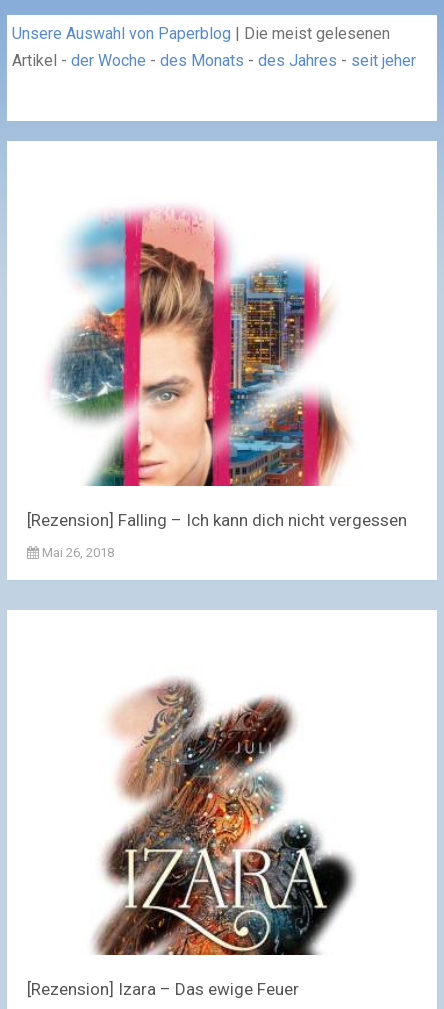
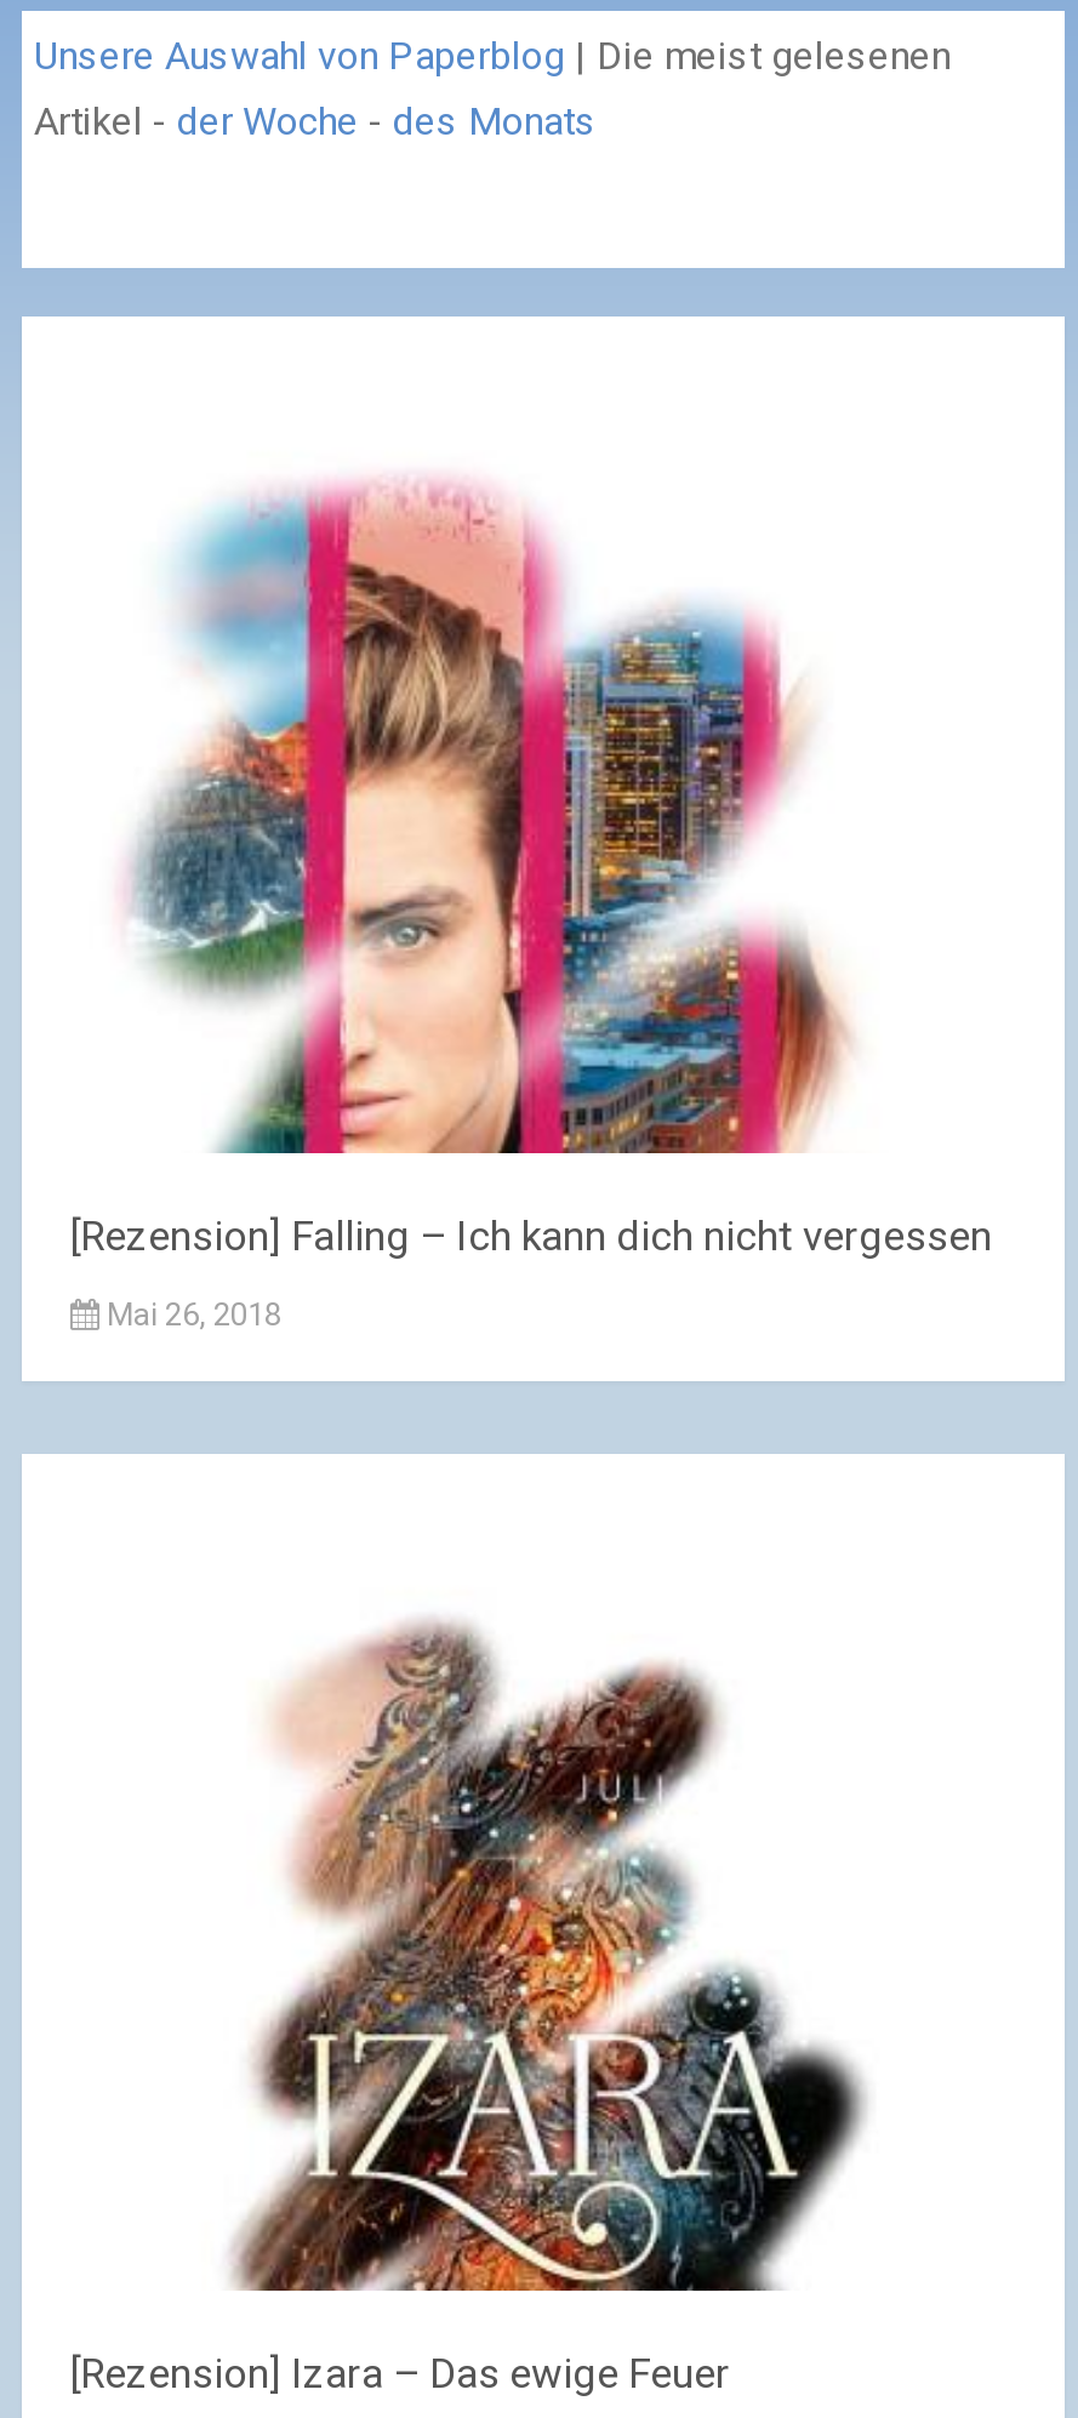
[12,51,416,70] Artikel - der Woche - des Monats - des Jahres - seit jeher -> [34,98,597,144] Artikel - der Woche - des Monats

